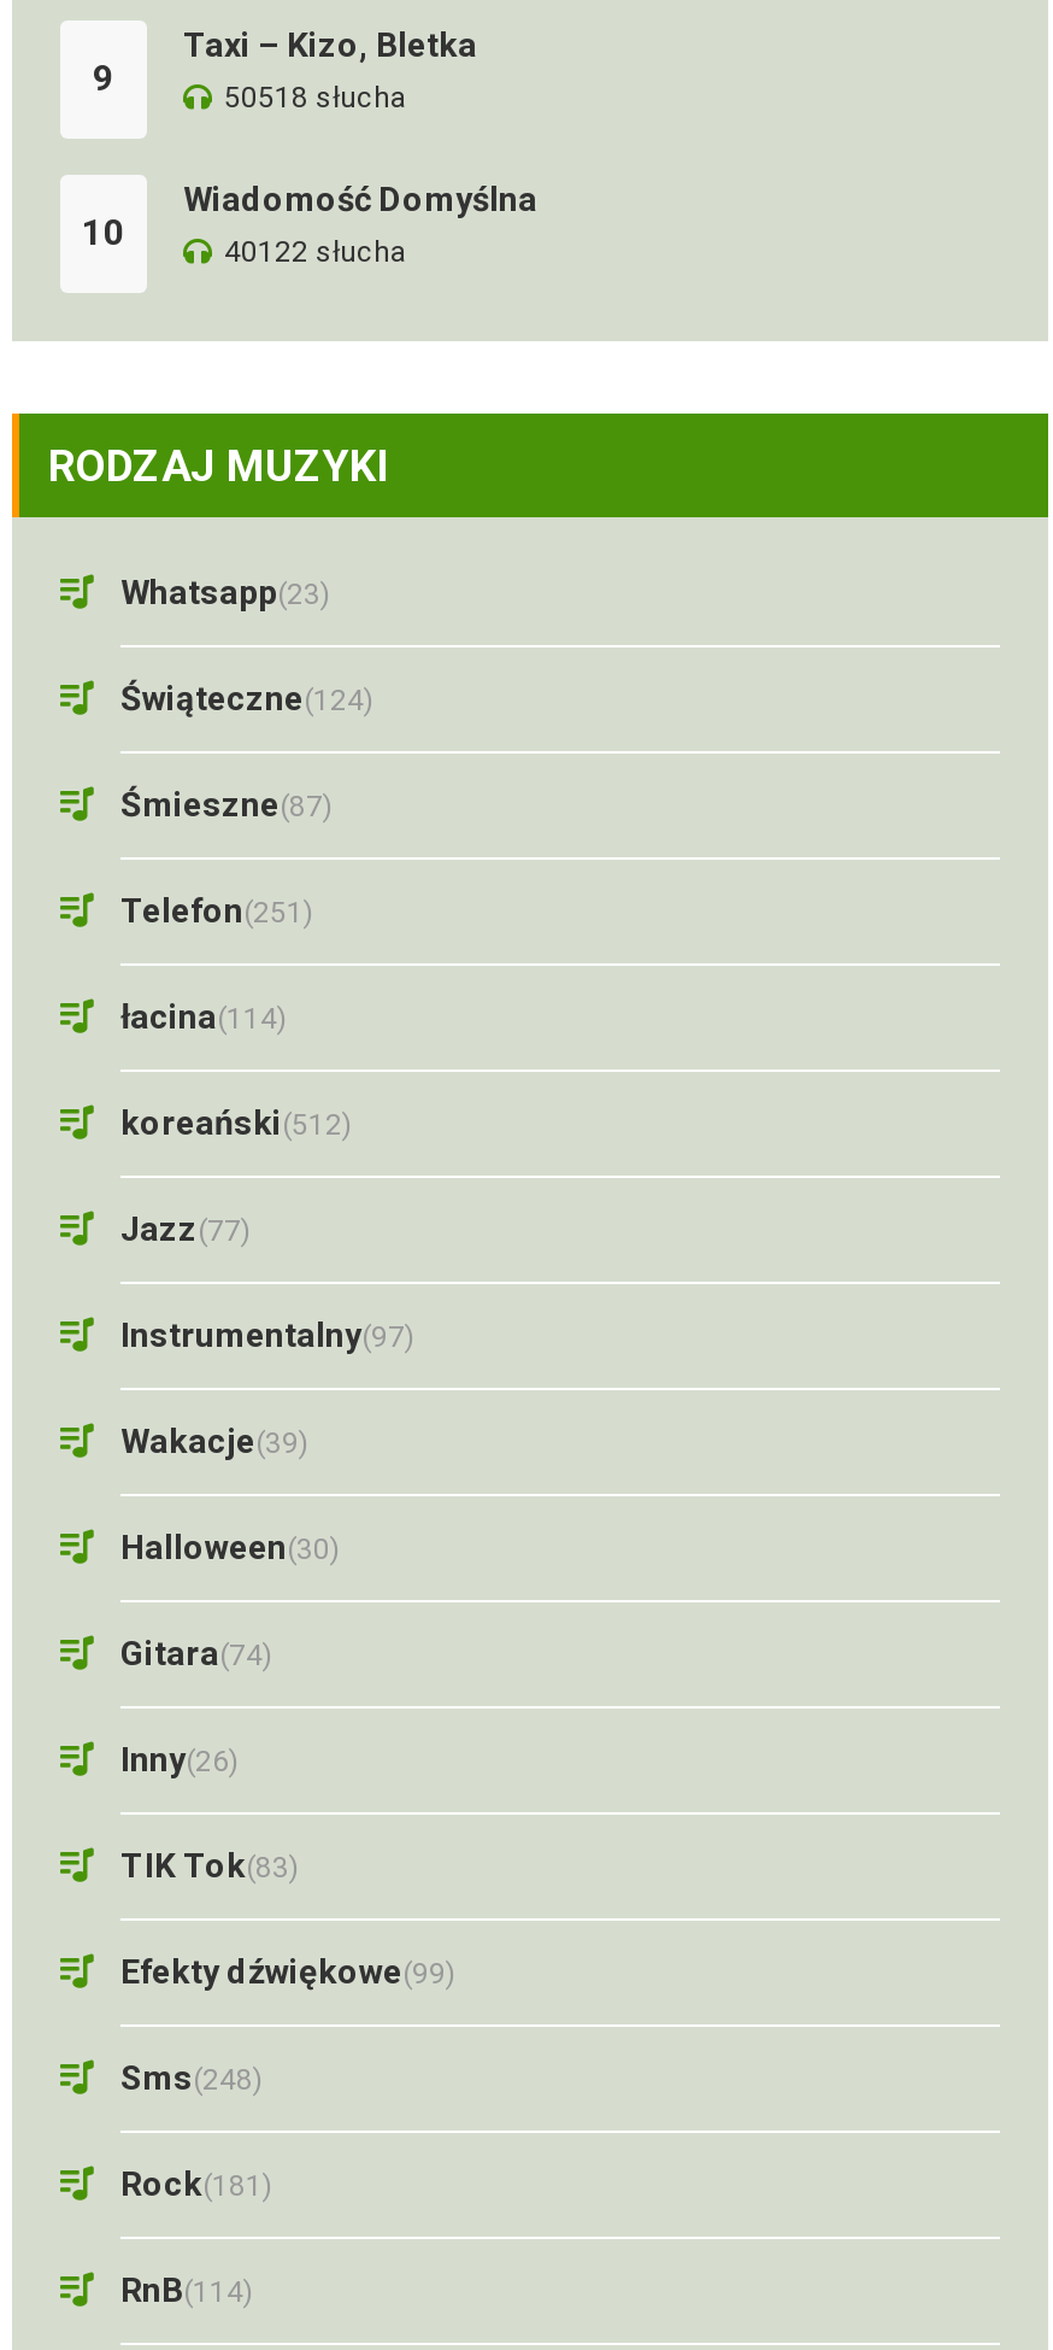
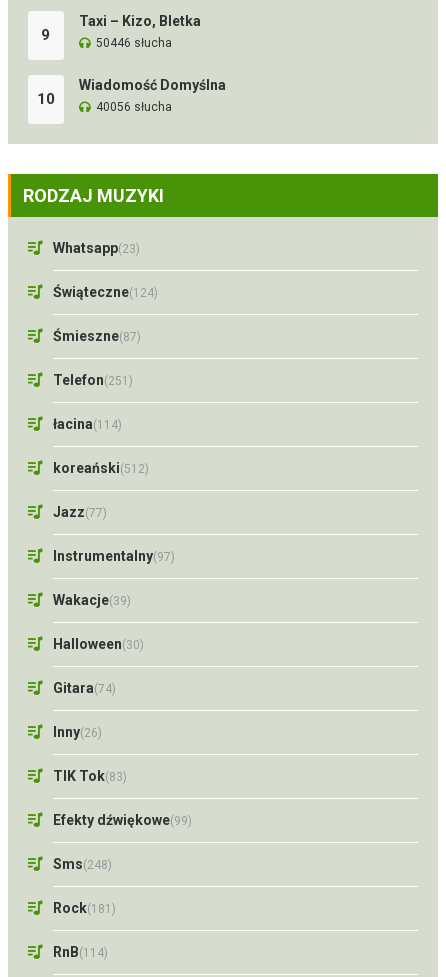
[224,81,407,115] 50518 słucha -> [96,36,172,50] 50446 słucha
[224,235,407,269] 40122 słucha -> [96,100,172,114] 40056 słucha

